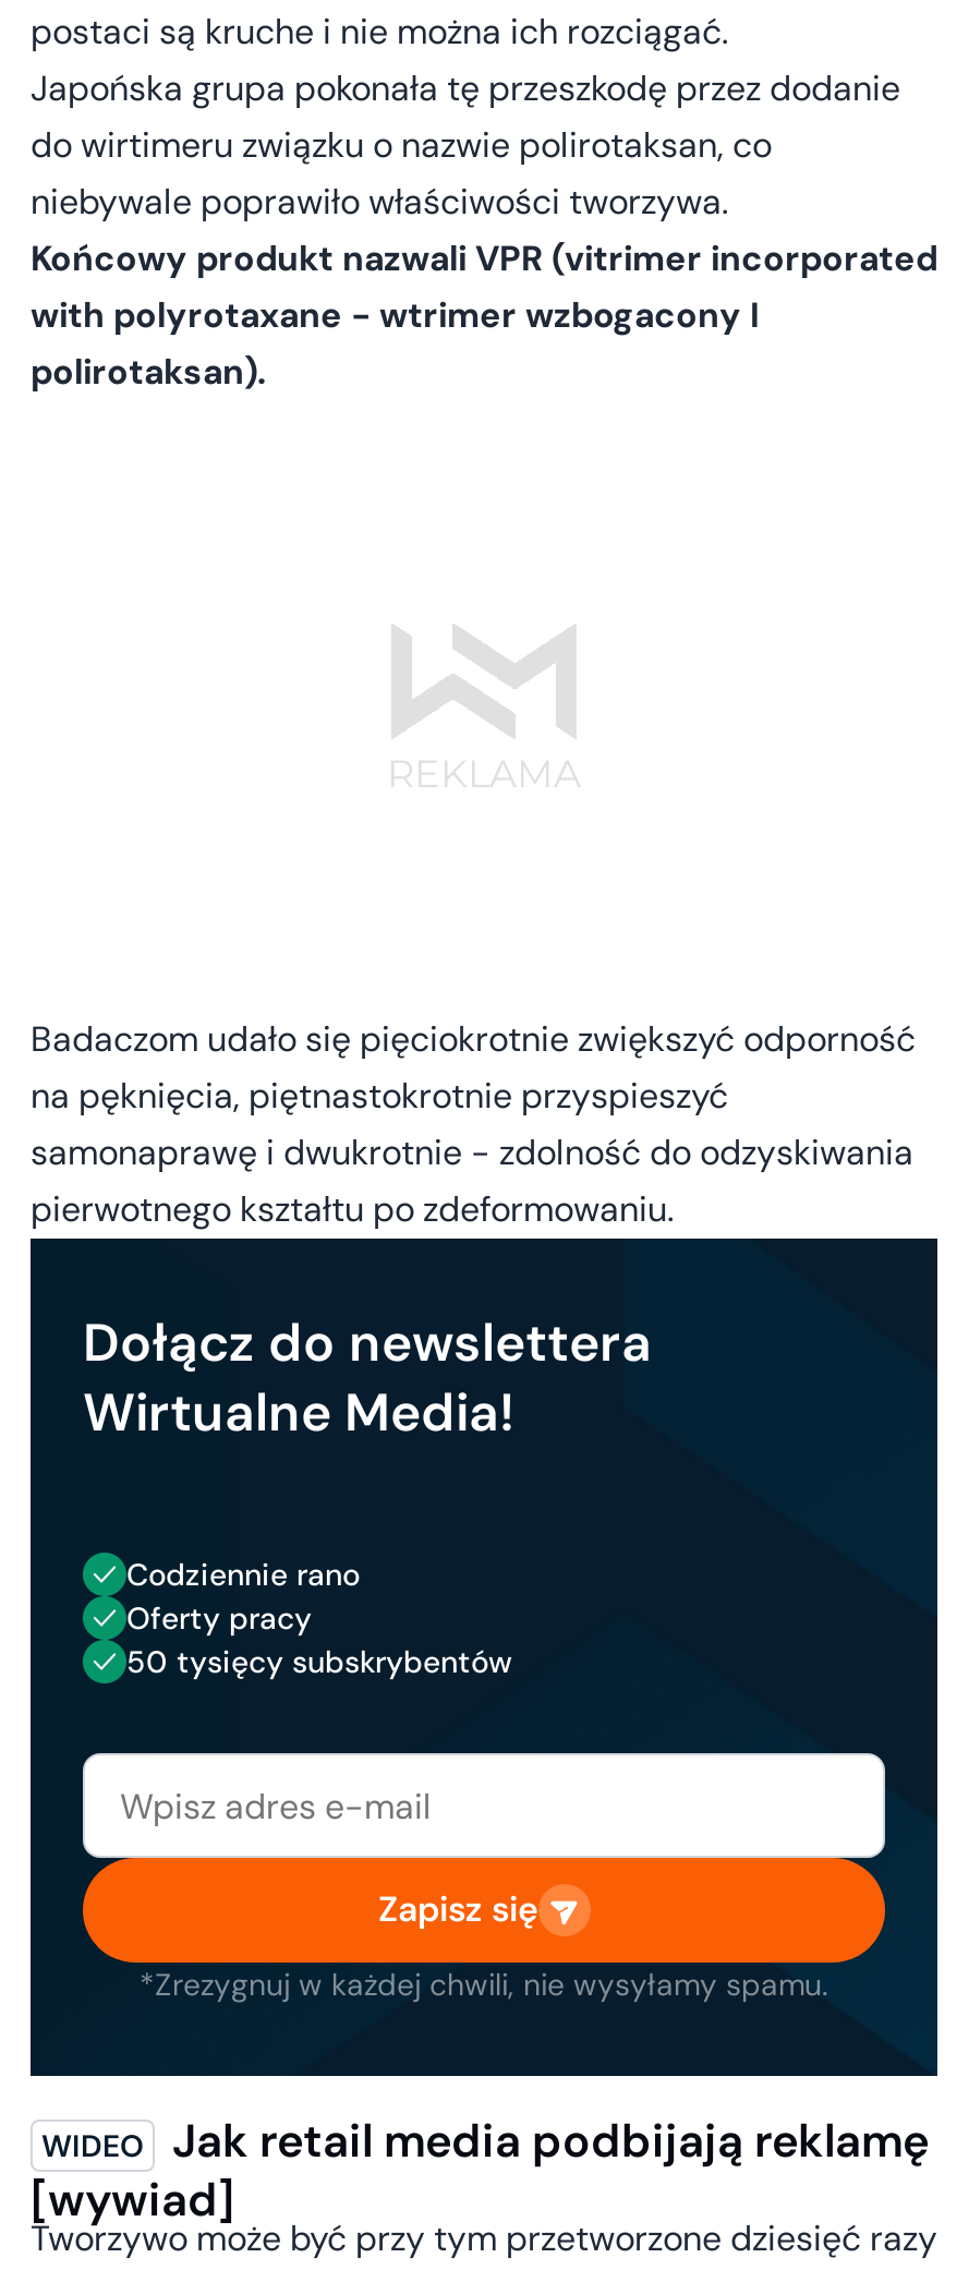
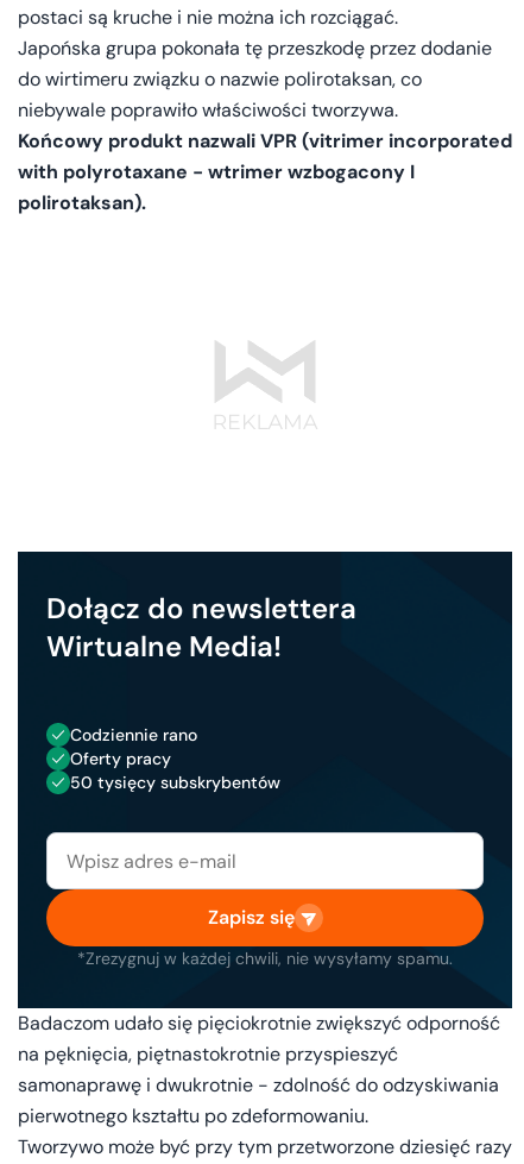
moved [31,1016,916,1232] -> [18,1011,500,1128]: Badaczom udało się pięciokrotnie zwiększyć odporność | na pęknięcia, piętnastokrotnie przyspieszyć | samonaprawę i dwukrotnie - zdolność do odzyskiwania | pierwotnego kształtu po zdeformowaniu.
moved [83,1308,828,2004] -> [46,590,453,969]: Dołącz do newslettera | Wirtualne Media! | Codziennie rano | Oferty pracy | 50 tysięcy subskrybentów | Zapisz się | *Zrezygnuj w każdej chwili, nie wysyłamy spamu.
[31,2111,929,2229] Jak retail media podbijają reklamę | [wywiad] -> none

